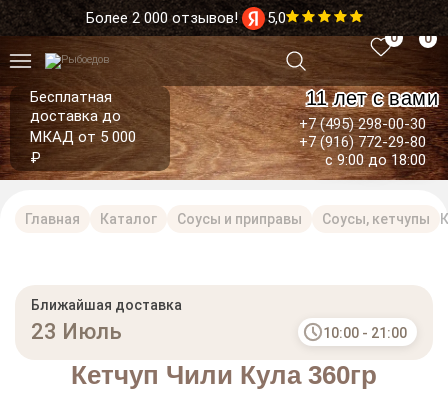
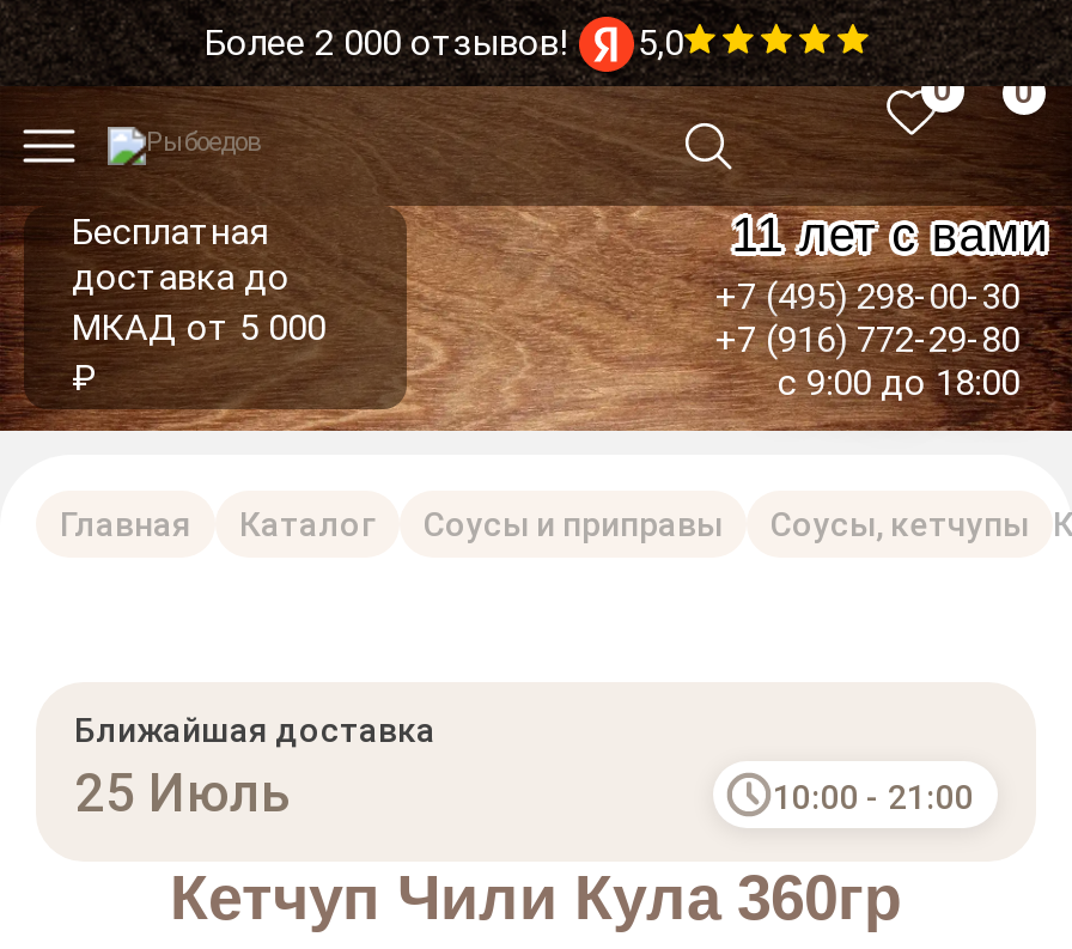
[31,318,122,343] 23 Июль -> [74,762,292,822] 25 Июль

